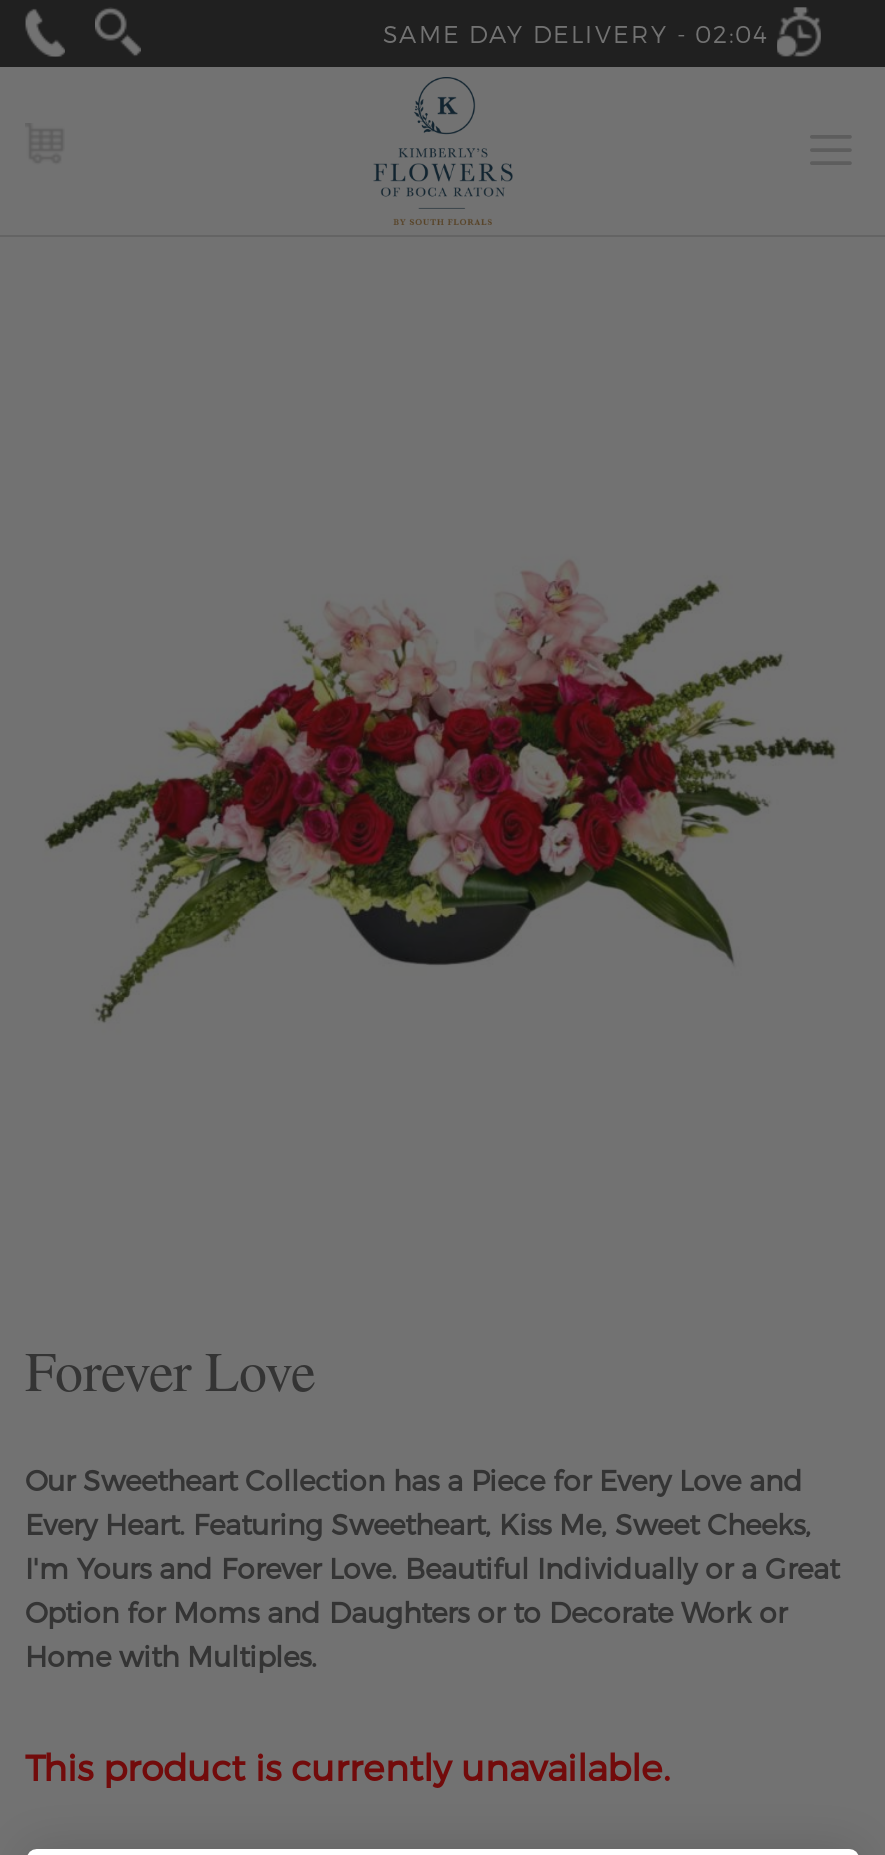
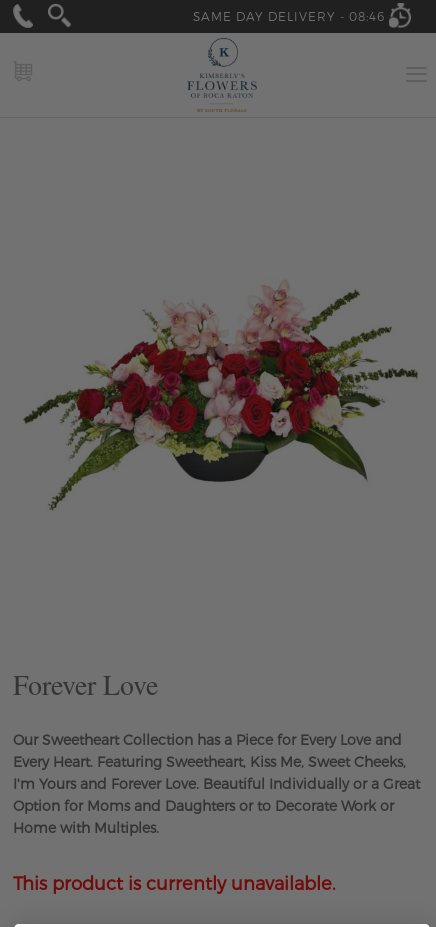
[383,19,769,47] SAME DAY DELIVERY - 02:04 -> [193,9,385,23] SAME DAY DELIVERY - 08:46

